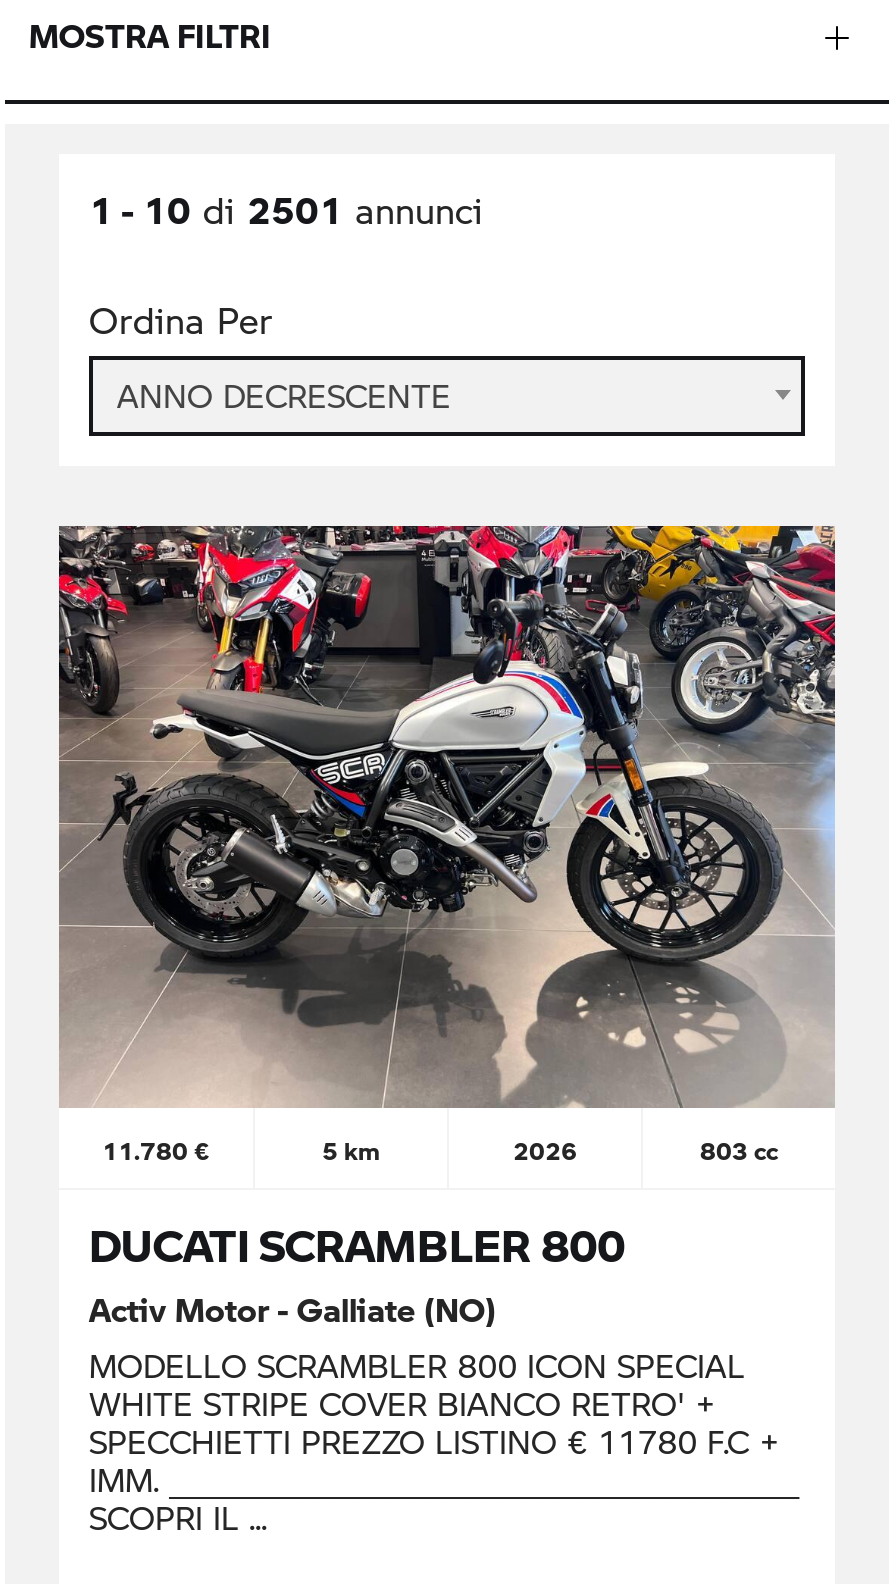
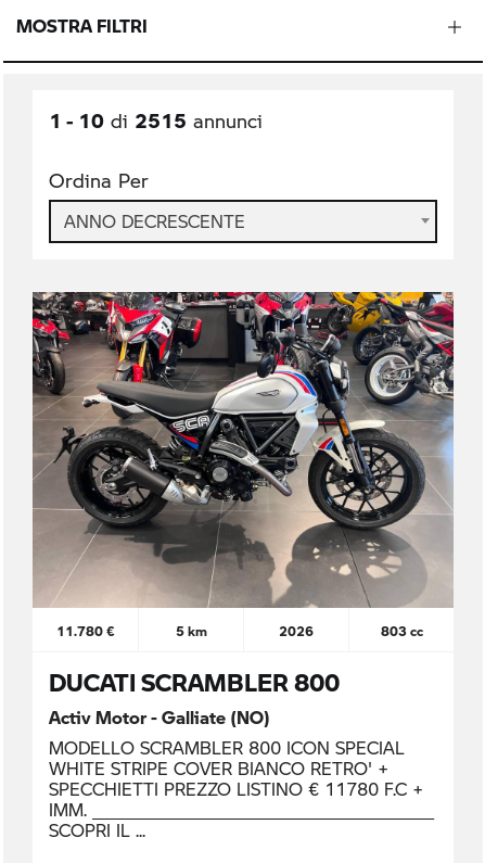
[89,186,483,232] 1 - 10 di 2501 annunci -> [49,107,263,132] 1 - 10 di 2515 annunci

